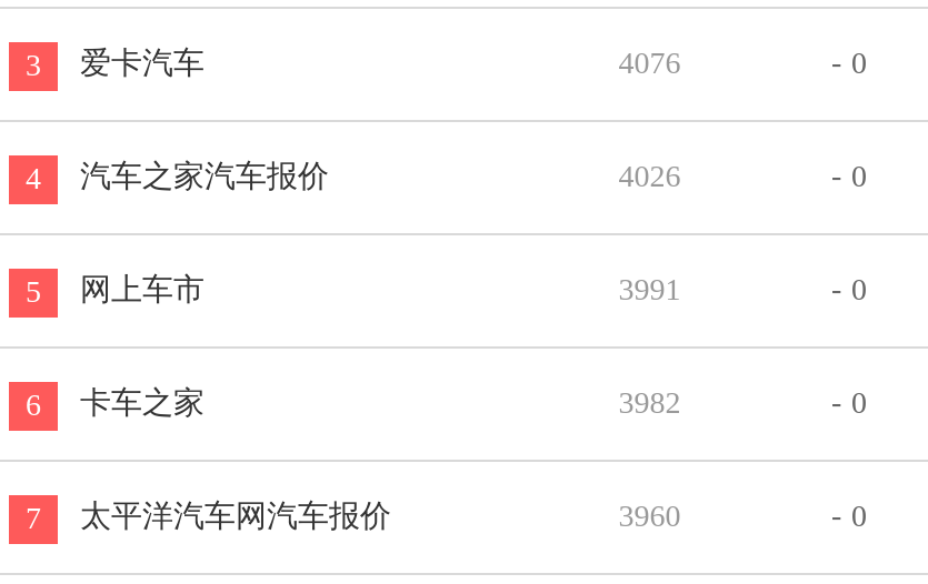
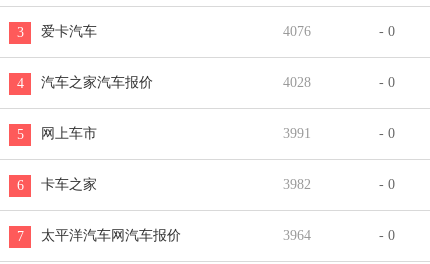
[618,159,681,193] 4026 -> [283,75,311,90] 4028
[618,499,681,532] 3960 -> [283,228,311,243] 3964

